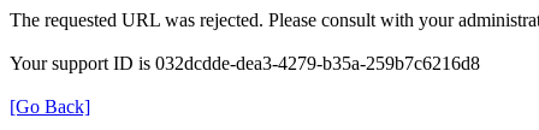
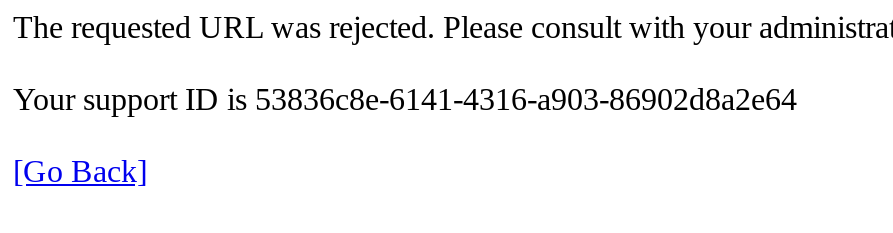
[10,53,480,73] Your support ID is 032dcdde-dea3-4279-b35a-259b7c6216d8 -> [13,82,797,116] Your support ID is 53836c8e-6141-4316-a903-86902d8a2e64

